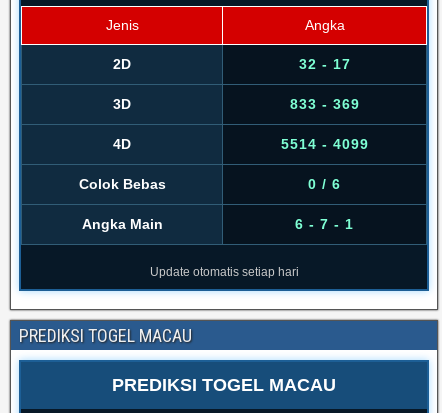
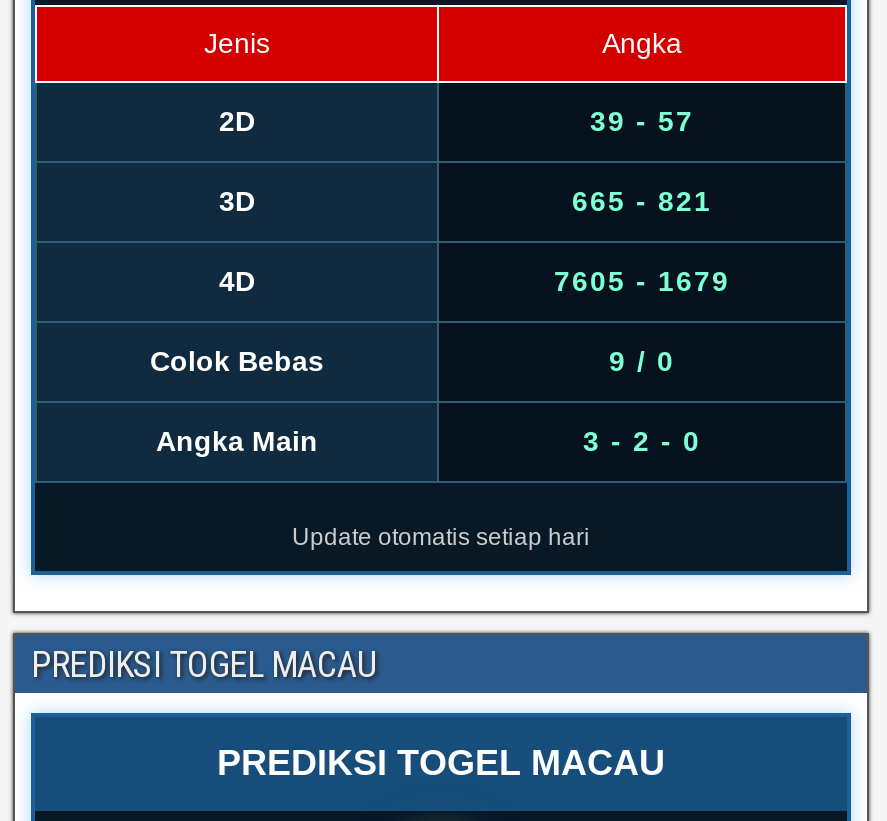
[298,56,350,72] 32 - 17 -> [590,105,694,137] 39 - 57
[289,96,359,112] 833 - 369 -> [572,185,712,217] 665 - 821
[280,136,368,152] 5514 - 4099 -> [554,265,730,297] 7605 - 1679
[308,176,341,192] 0 / 6 -> [609,345,675,377] 9 / 0
[295,216,354,232] 6 - 7 - 1 -> [583,425,701,457] 3 - 2 - 0

